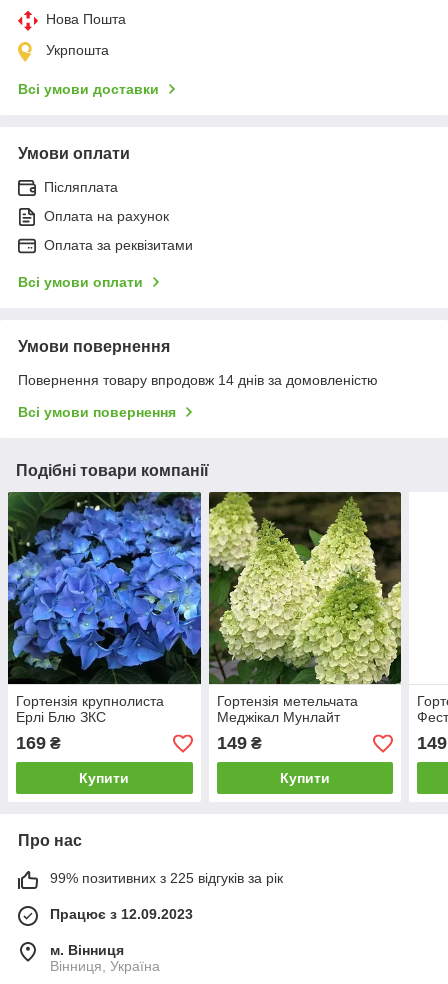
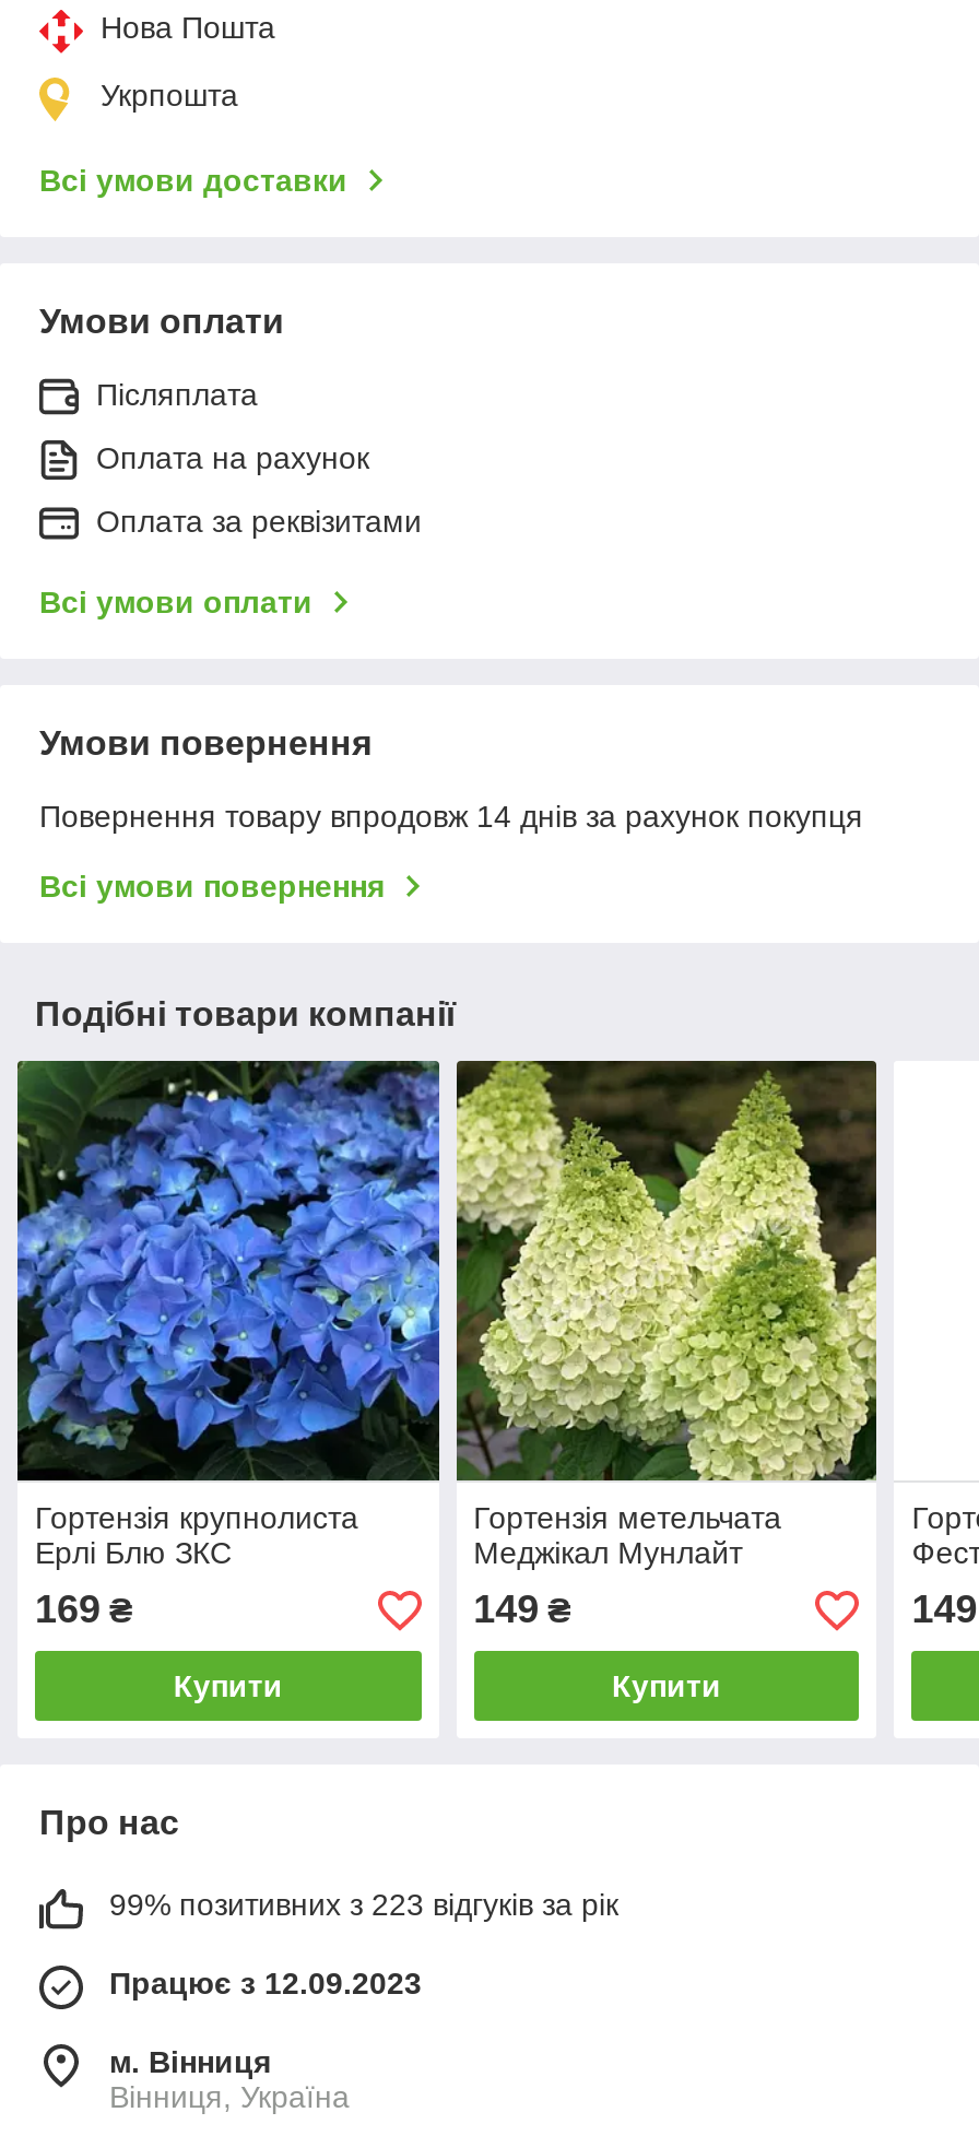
[18,372,378,388] Повернення товару впродовж 14 днів за домовленістю -> [39,798,863,833] Повернення товару впродовж 14 днів за рахунок покупця
[50,870,283,886] 99% позитивних з 225 відгуків за рік -> [109,1888,618,1923] 99% позитивних з 223 відгуків за рік

